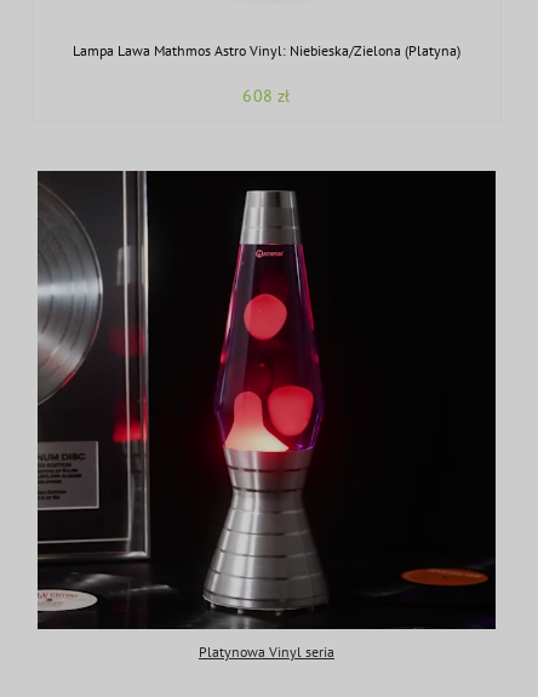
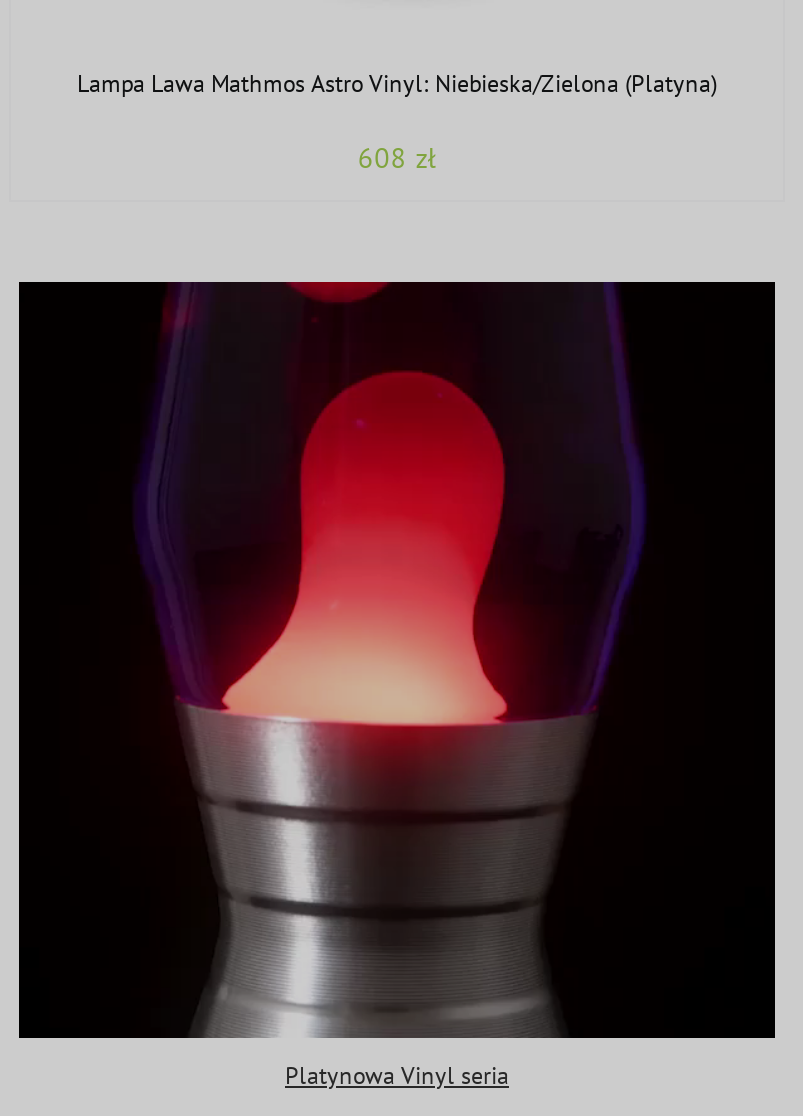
[36,170,494,630] [image] -> [17,280,771,1038] [image]

